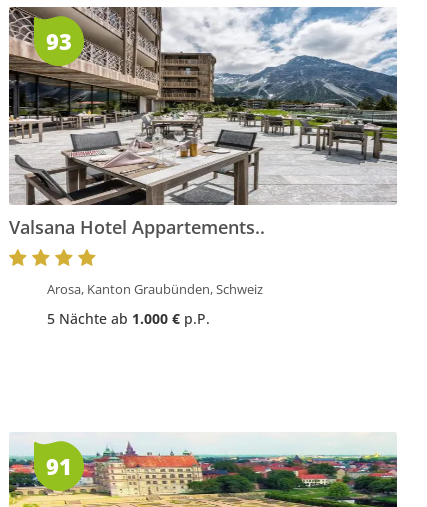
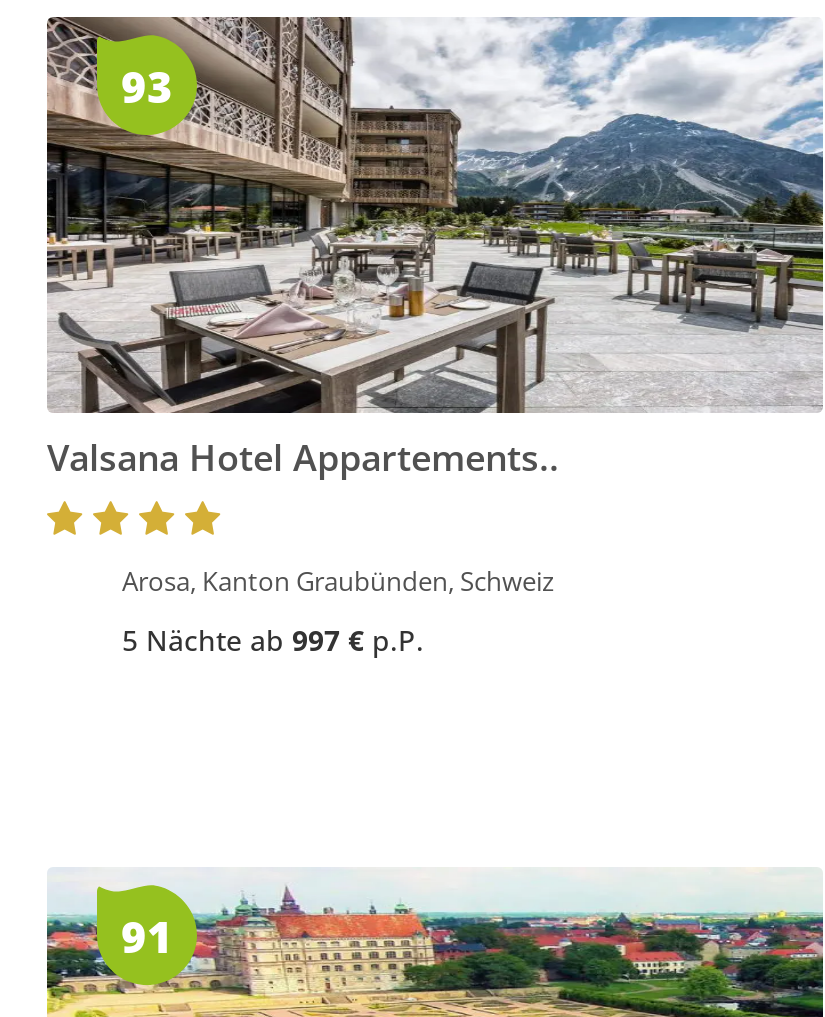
[46,309,209,328] 5 Nächte ab 1.000 €p.P. -> [122,621,424,659] 5 Nächte ab 997 €p.P.

